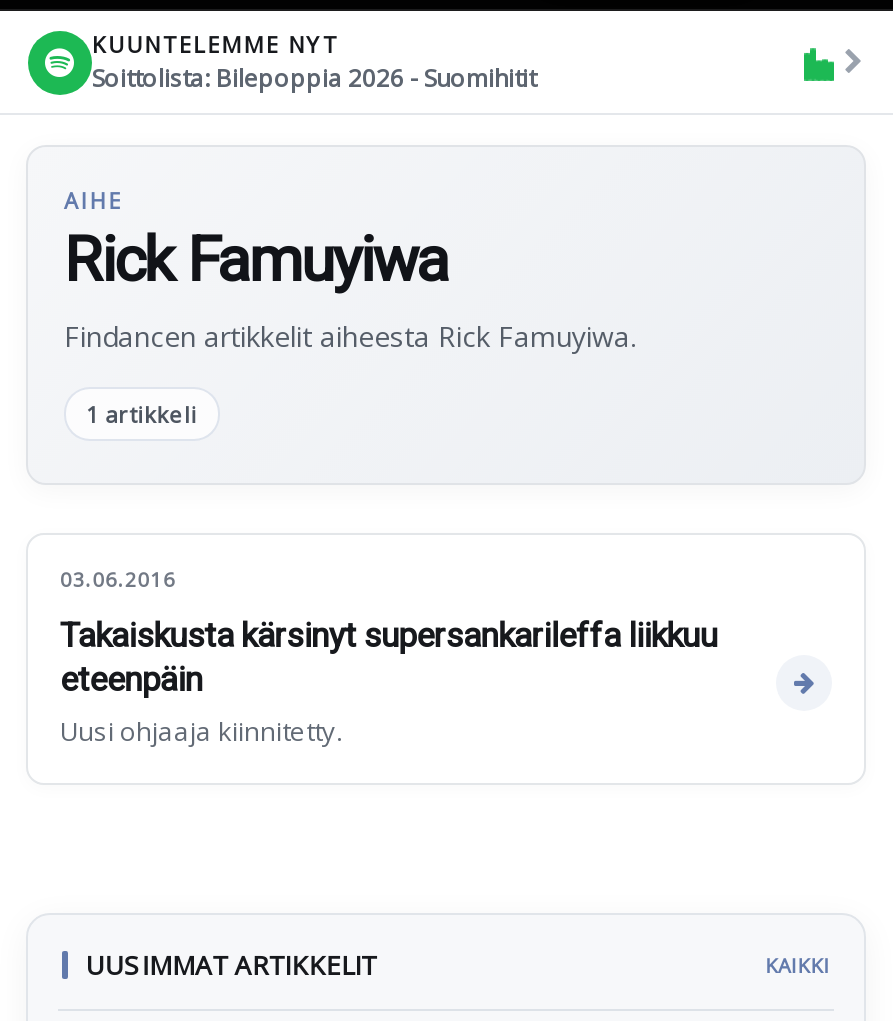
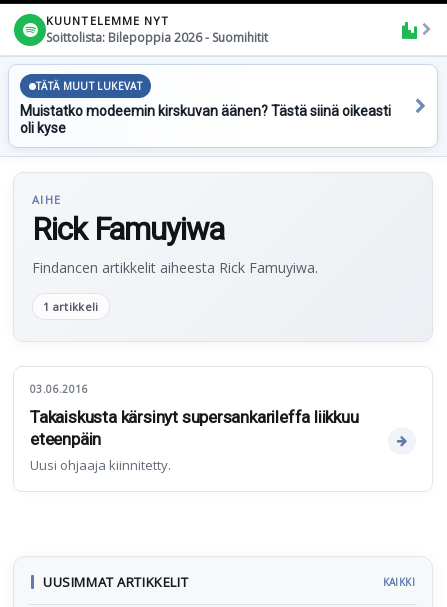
none -> [20,79,391,136] TÄTÄ MUUT LUKEVAT | Muistatko modeemin kirskuvan äänen? Tästä siinä oikeasti | oli kyse

